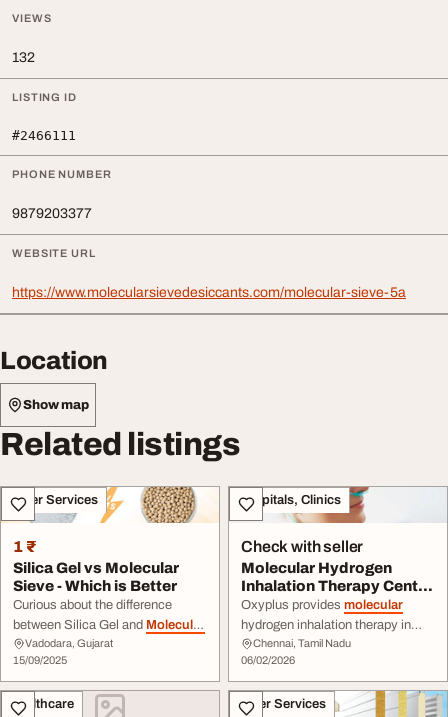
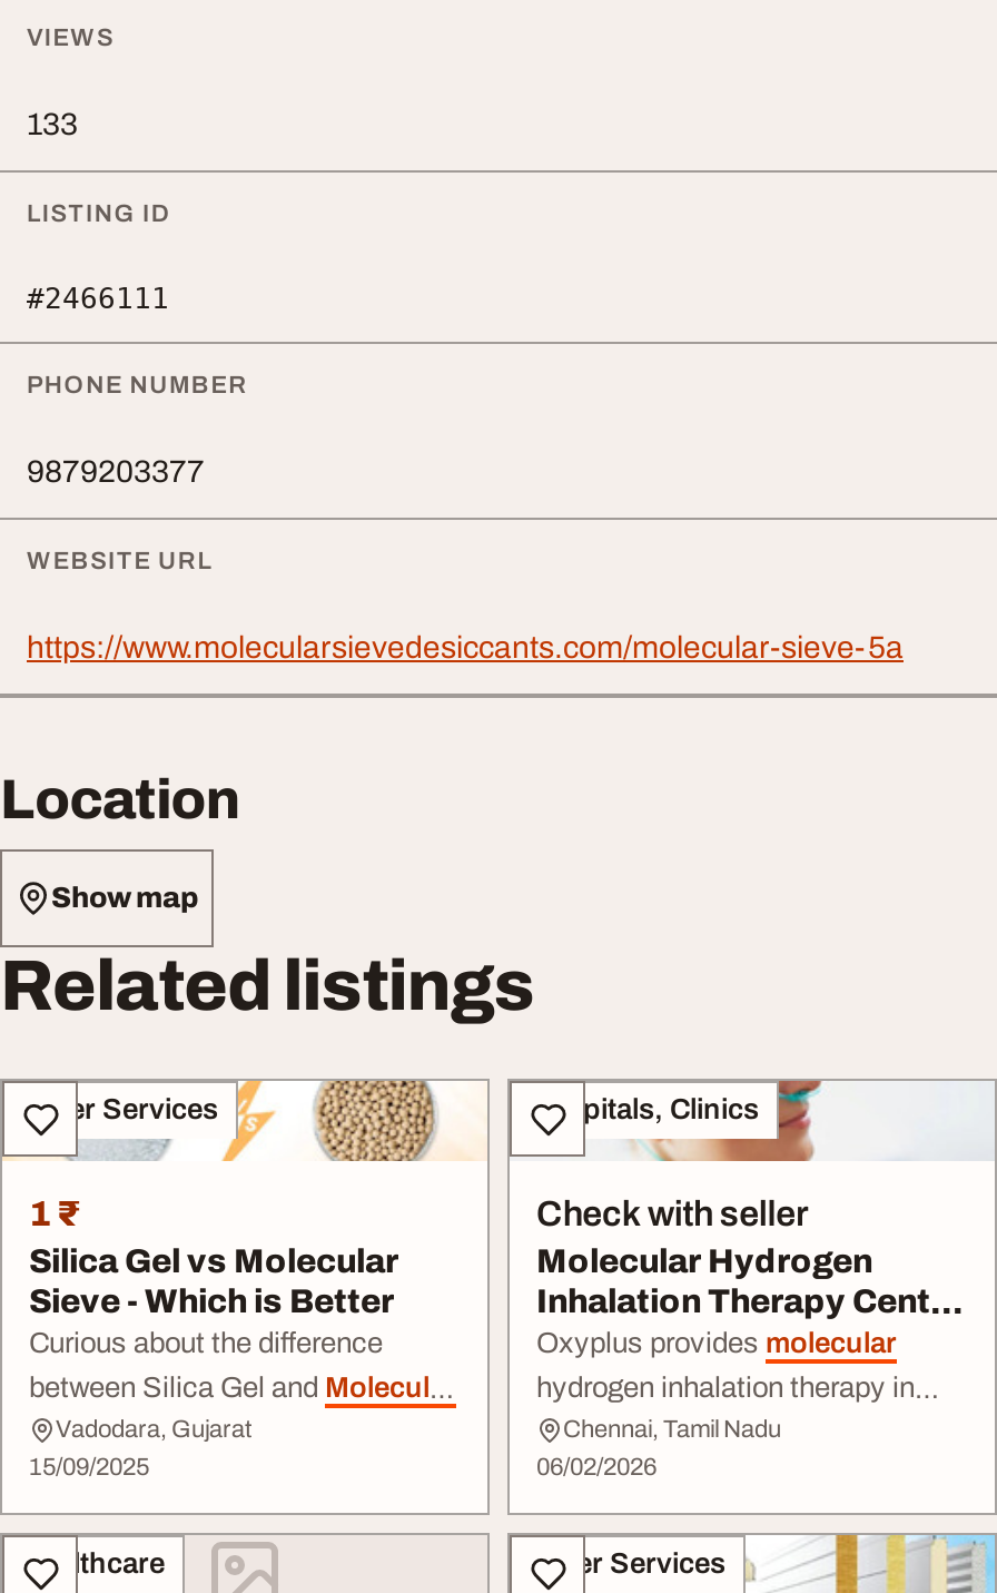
[12,50,35,65] 132 -> [27,109,78,142] 133

